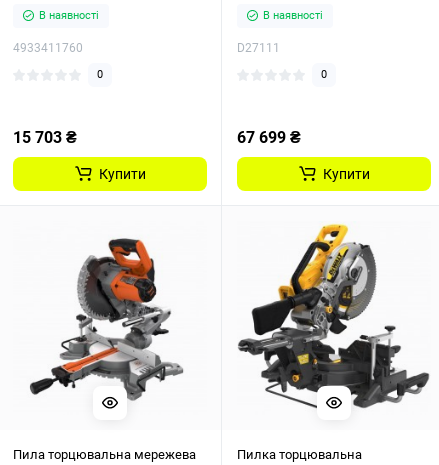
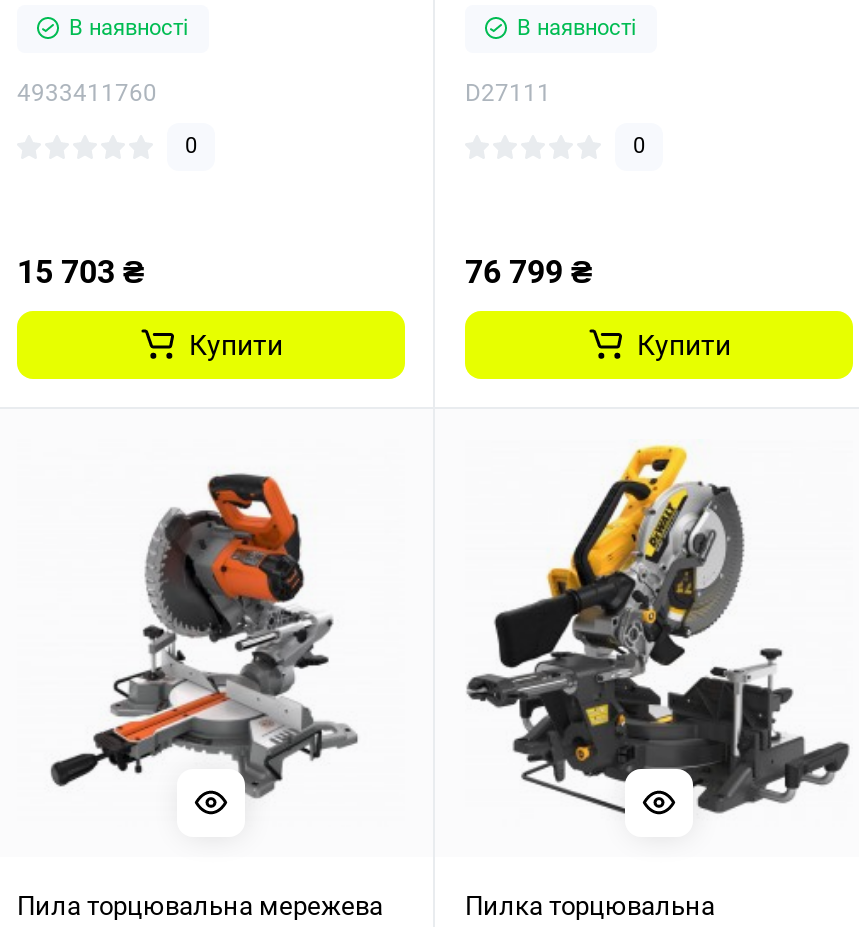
[237,128,301,147] 67 699 ₴ -> [465,252,593,290] 76 799 ₴

